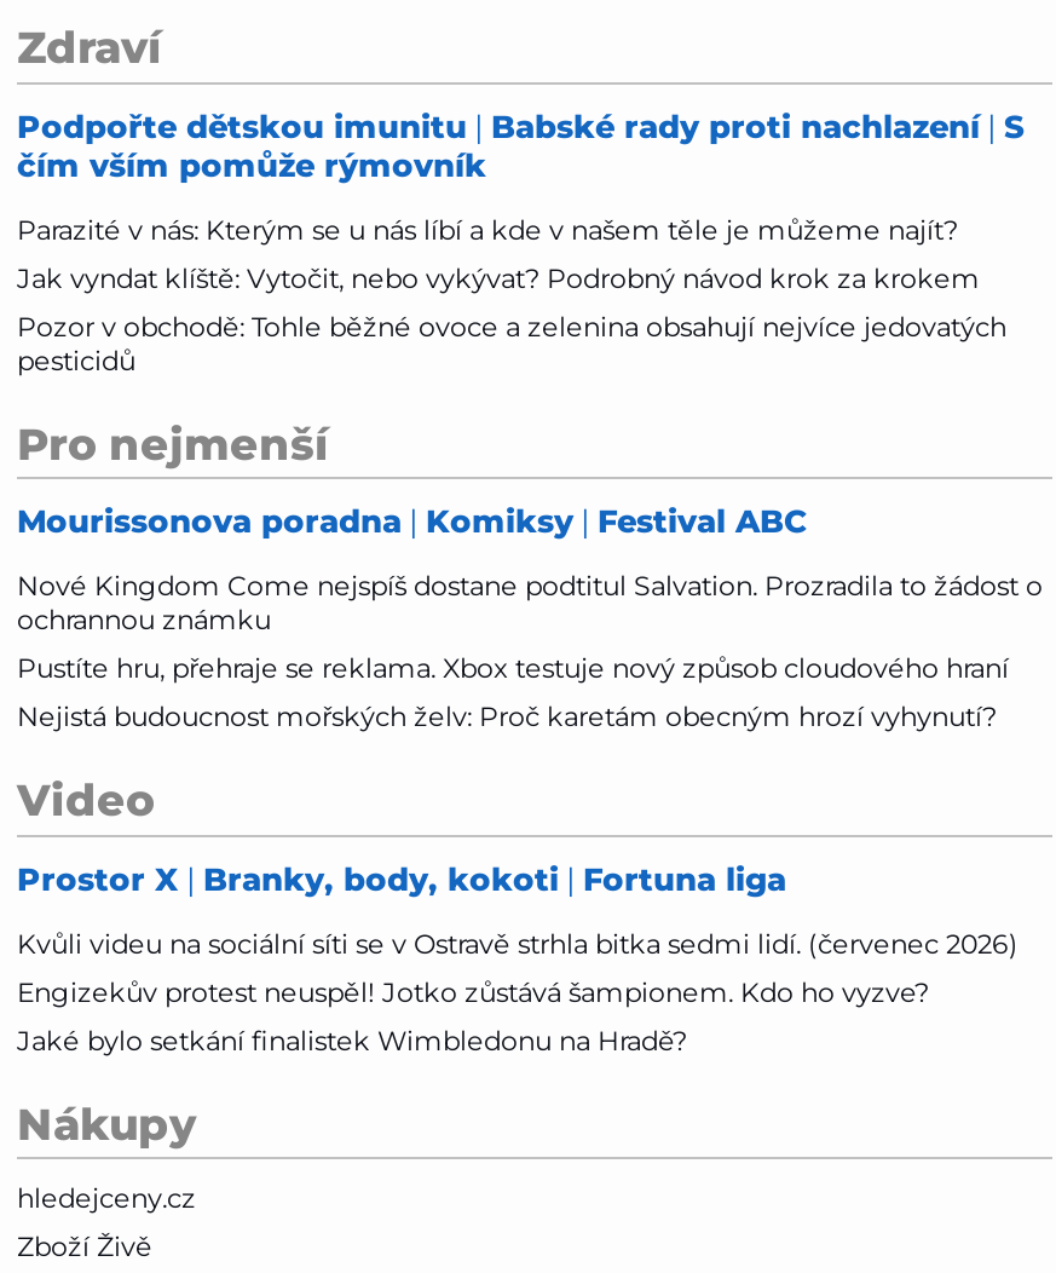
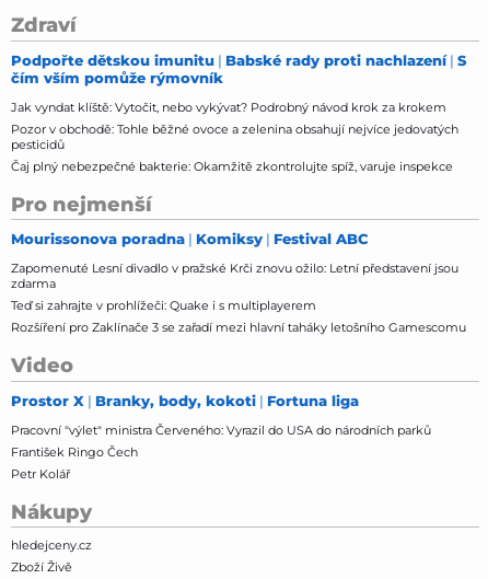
[17,212,958,246] Parazité v nás: Kterým se u nás líbí a kde v našem těle je můžeme najít? -> none
moved [17,260,1006,376] -> [11,99,458,152]: Jak vyndat klíště: Vytočit, nebo vykývat? Podrobný návod krok za krokem | Pozor v obchodě: Tohle běžné ovoce a zelenina obsahují nejvíce jedovatých | pesticidů
none -> [11,158,453,173] Čaj plný nebezpečné bakterie: Okamžitě zkontrolujte spíž, varuje inspekce
[17,569,1043,733] Nové Kingdom Come nejspíš dostane podtitul Salvation. Prozradila to žádost o | ochrannou známku | Pustíte hru, přehraje se reklama. Xbox testuje nový způsob cloudového hraní | Nejistá budoucnost mořských želv: Proč karetám obecným hrozí vyhynutí? -> [11,260,466,335] Zapomenuté Lesní divadlo v pražské Krči znovu ožilo: Letní představení jsou | zdarma | Teď si zahrajte v prohlížeči: Quake i s multiplayerem | Rozšíření pro Zaklínače 3 se zařadí mezi hlavní taháky letošního Gamescomu
[17,926,1019,1056] Kvůli videu na sociální síti se v Ostravě strhla bitka sedmi lidí. (červenec 2026) | Engizekův protest neuspěl! Jotko zůstává šampionem. Kdo ho vyzve? | Jaké bylo setkání finalistek Wimbledonu na Hradě? -> [11,422,431,481] Pracovní "výlet" ministra Červeného: Vyrazil do USA do národních parků | František Ringo Čech | Petr Kolář

